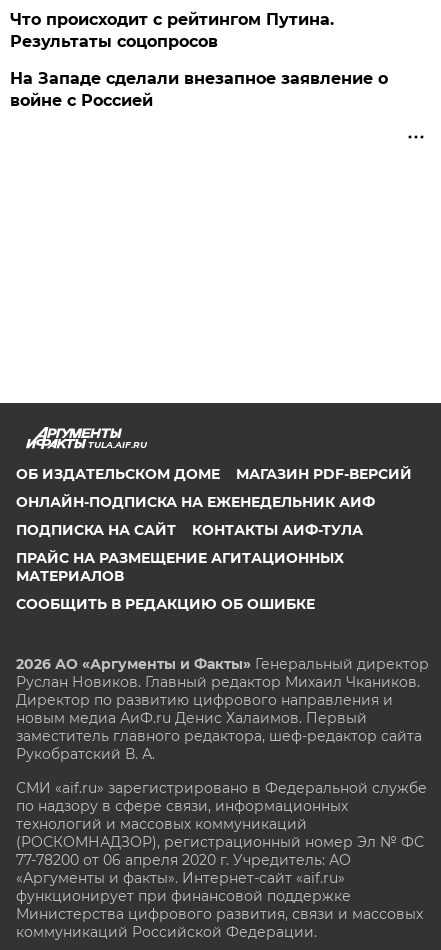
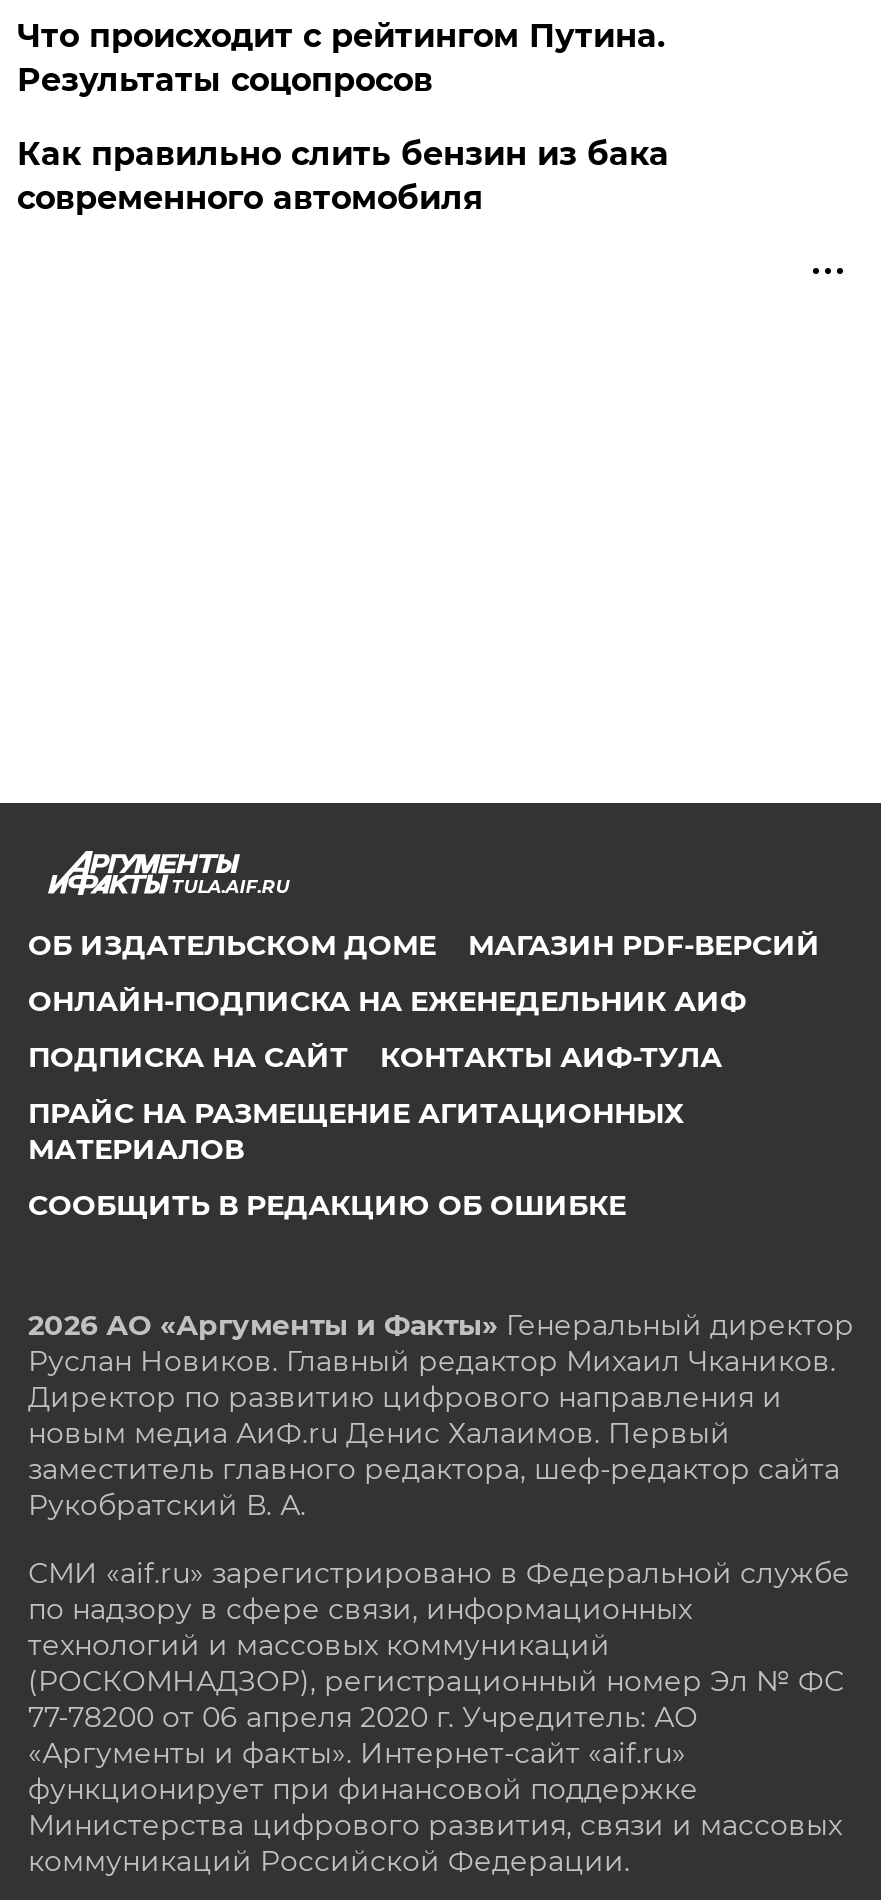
[10,69,388,110] На Западе сделали внезапное заявление о | войне с Россией -> [17,134,669,216] Как правильно слить бензин из бака | современного автомобиля

